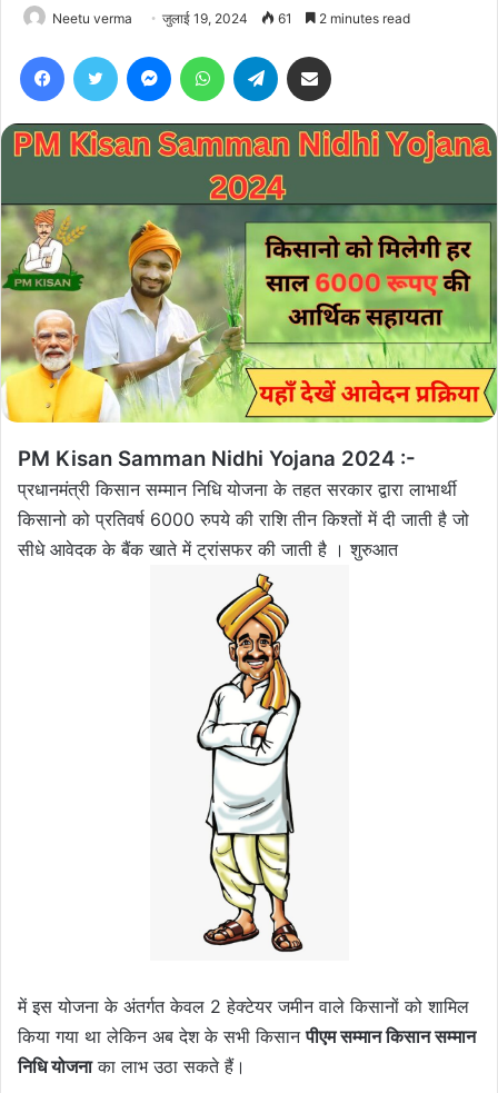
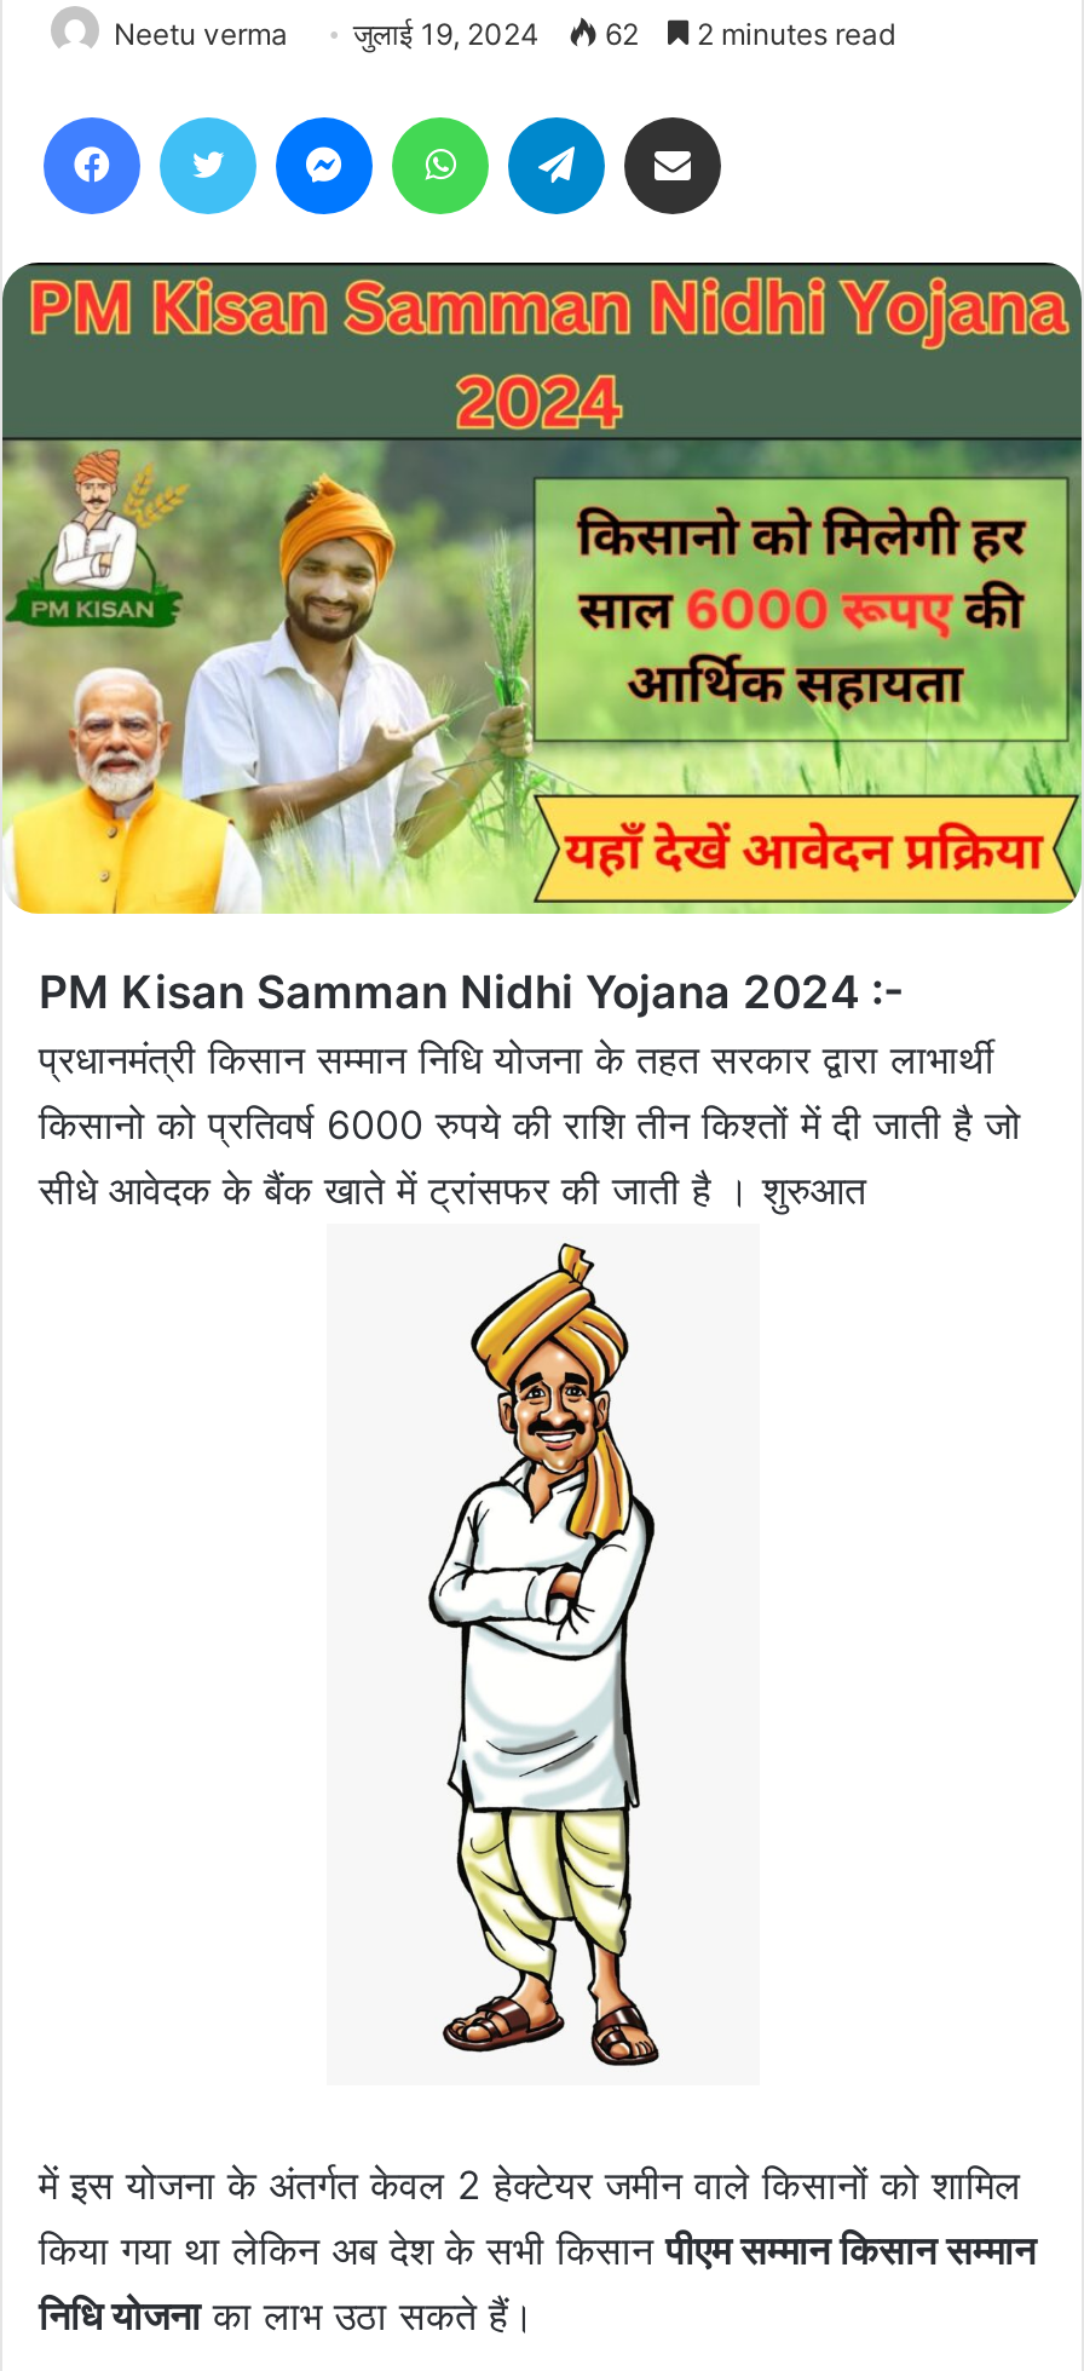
[52,10,410,27] Neetu verma जुलाई 19, 2024 61 2 minutes read -> [114,16,895,52] Neetu verma जुलाई 19, 2024 62 2 minutes read

